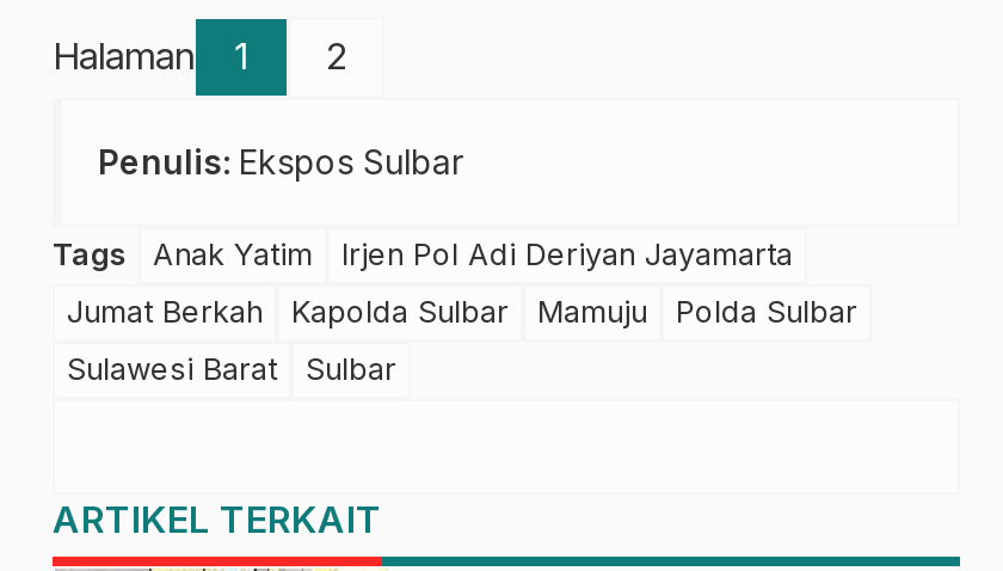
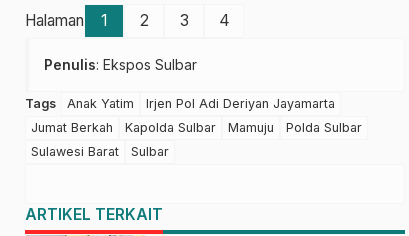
none -> [179,10,229,29] 3 | 4

